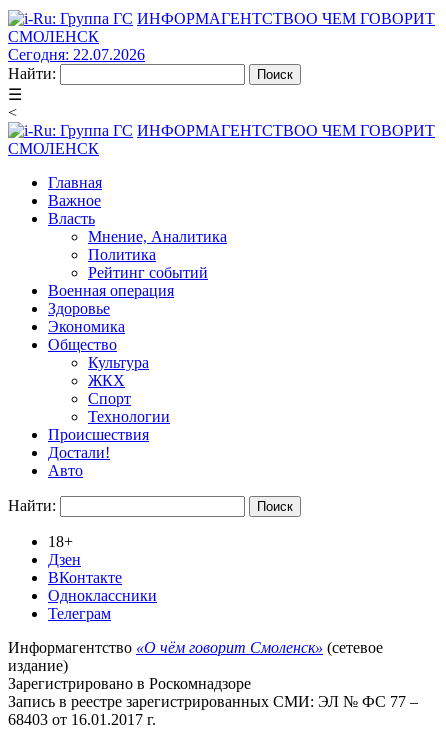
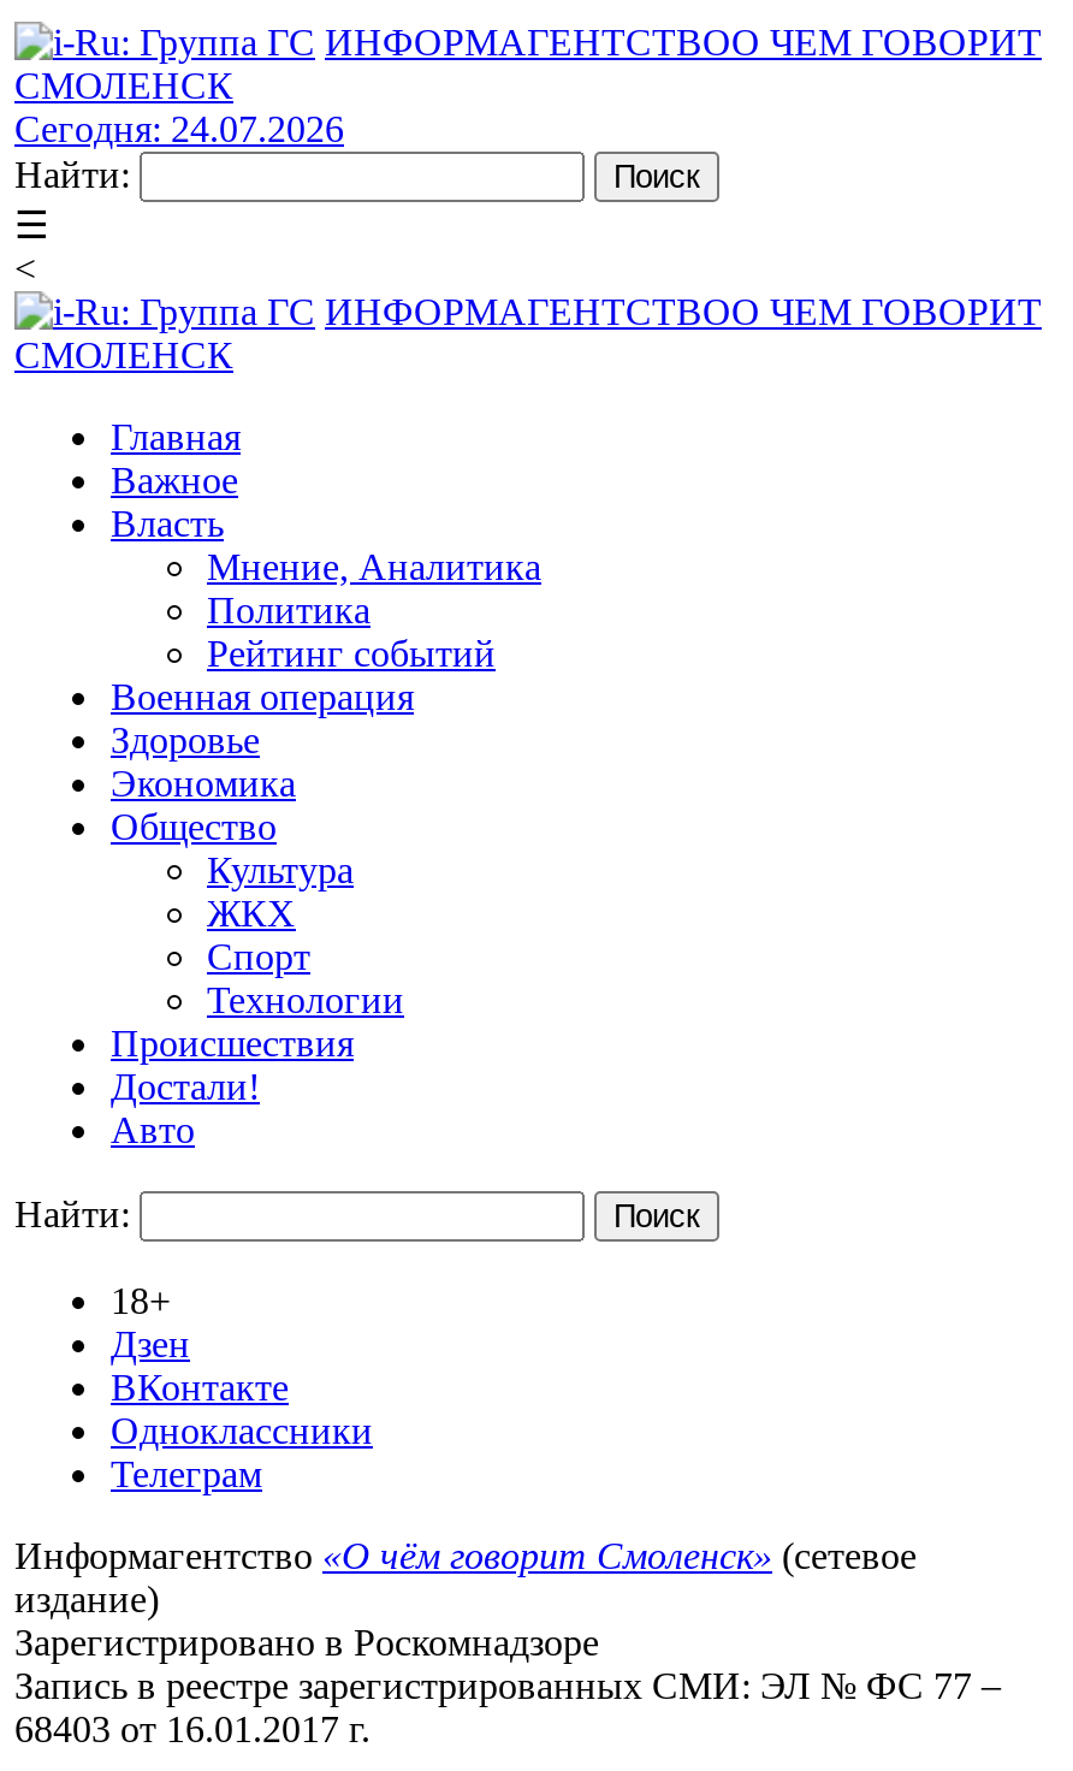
[8,46,145,63] Сегодня: 22.07.2026 -> [14,108,344,149] Сегодня: 24.07.2026

